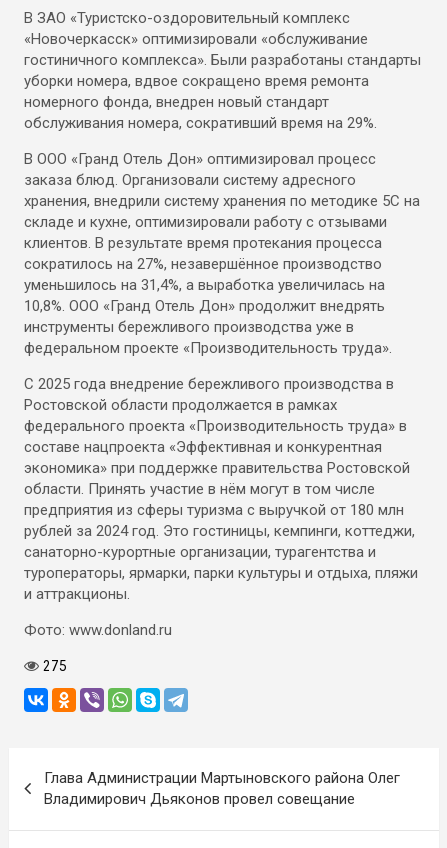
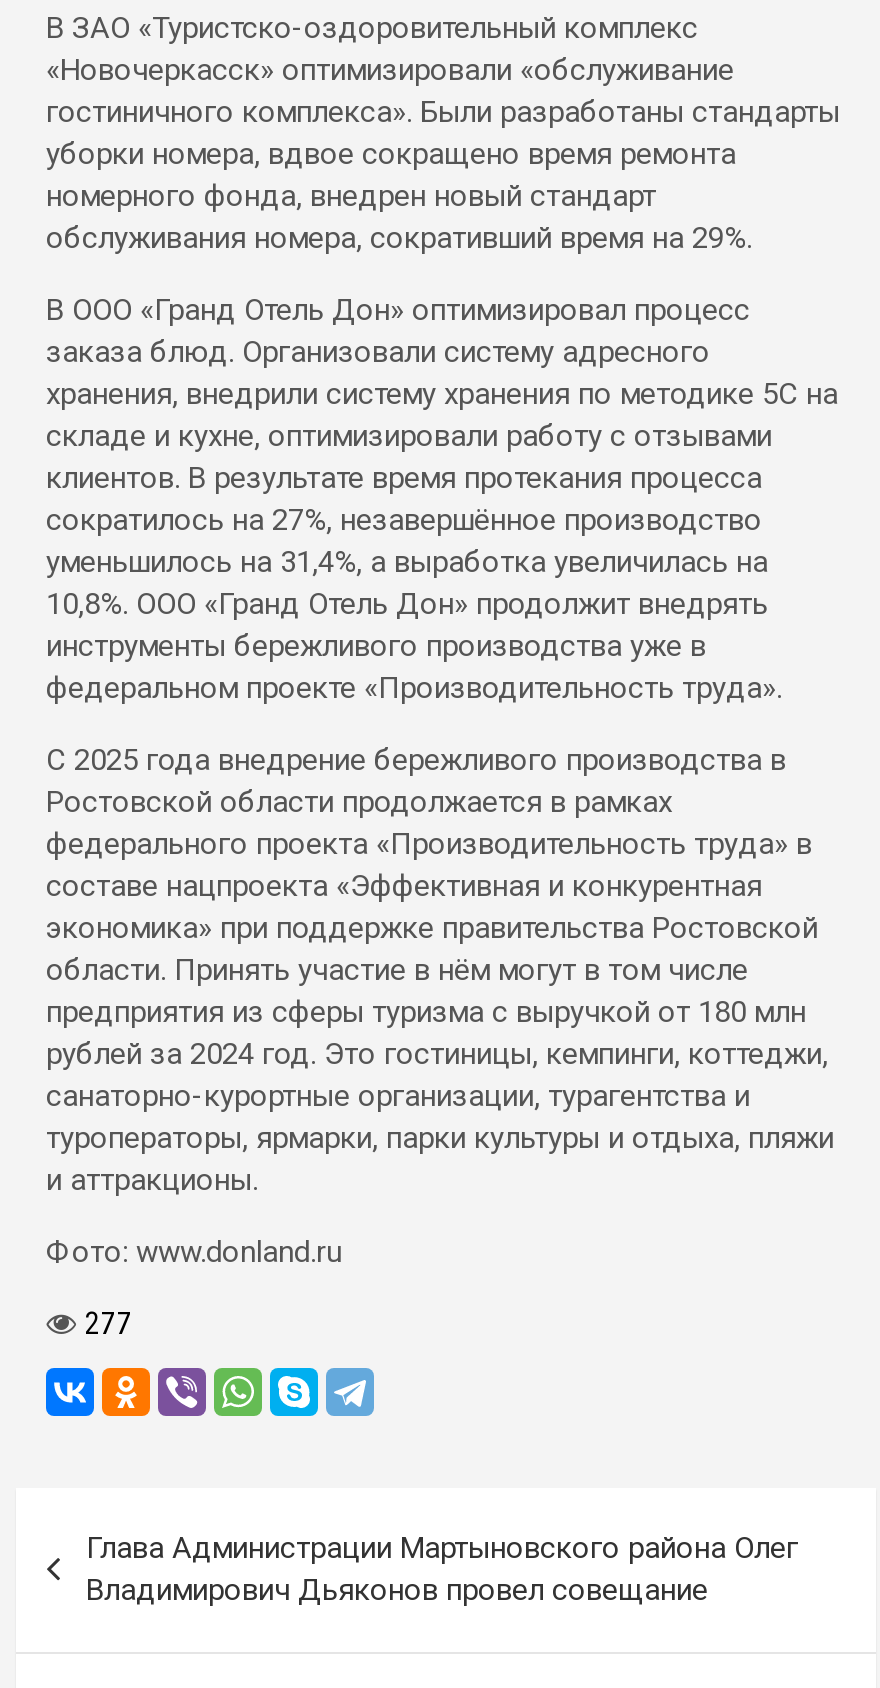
[43,658,67,674] 275 -> [84,1309,132,1341] 277

